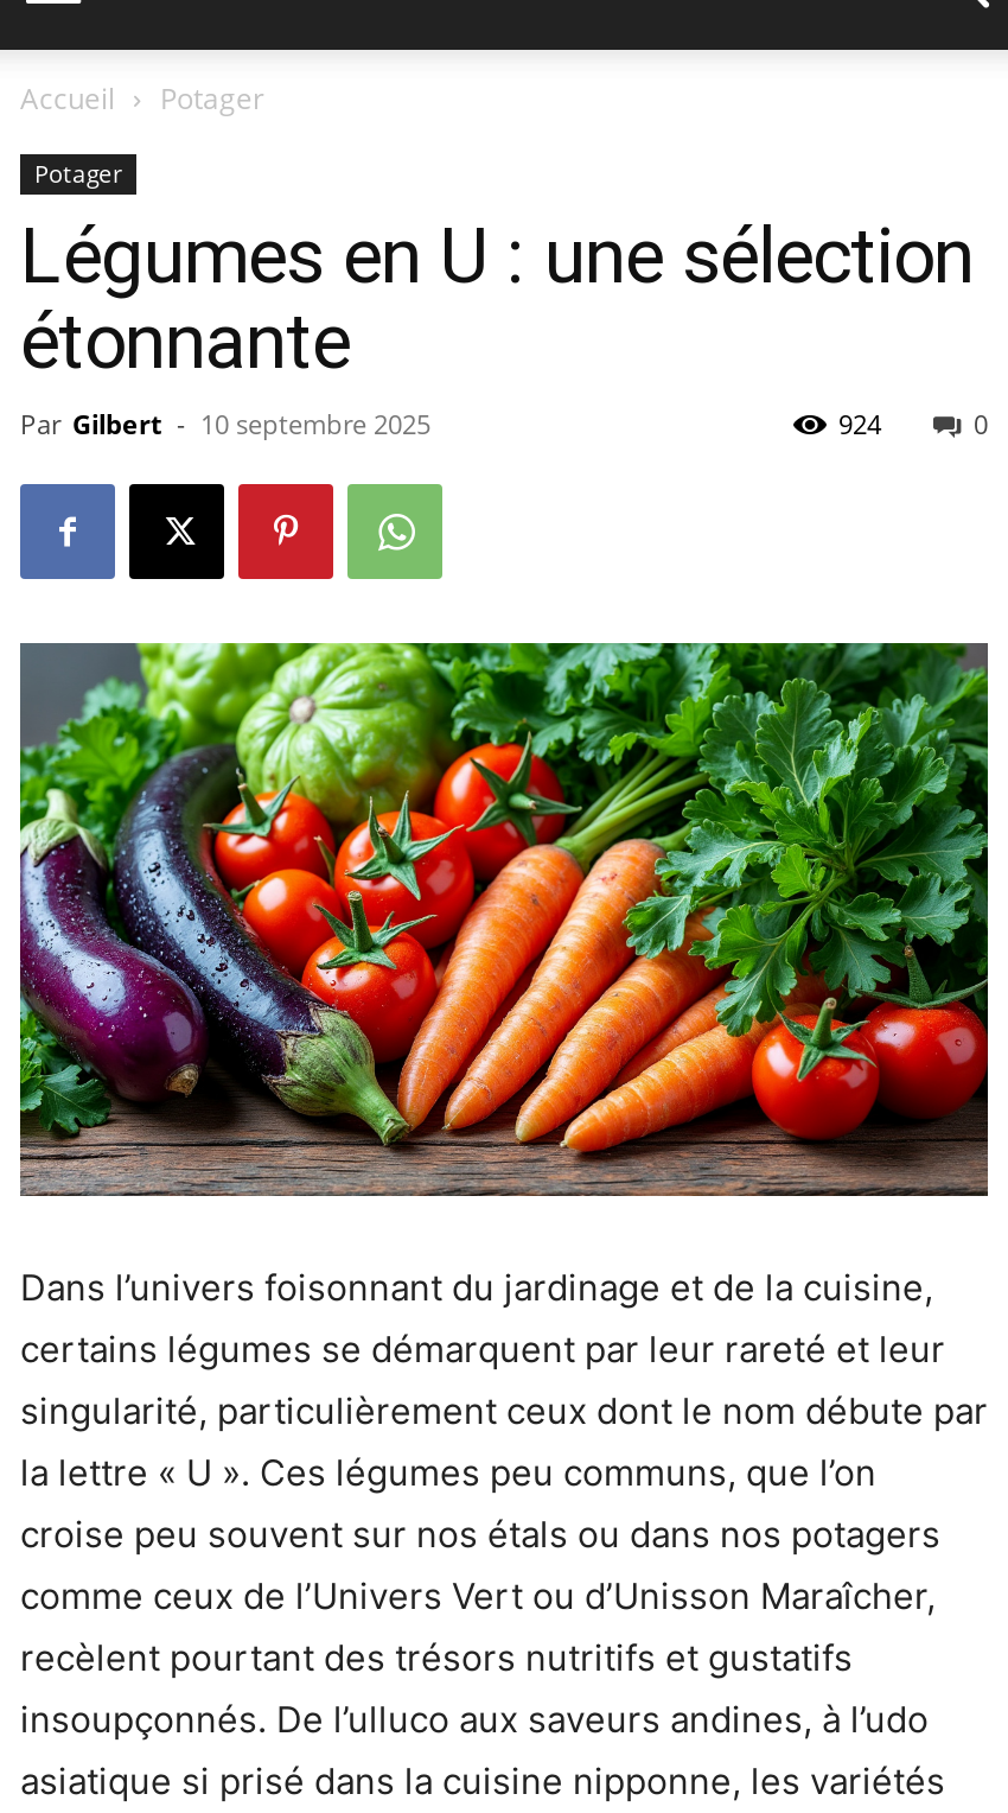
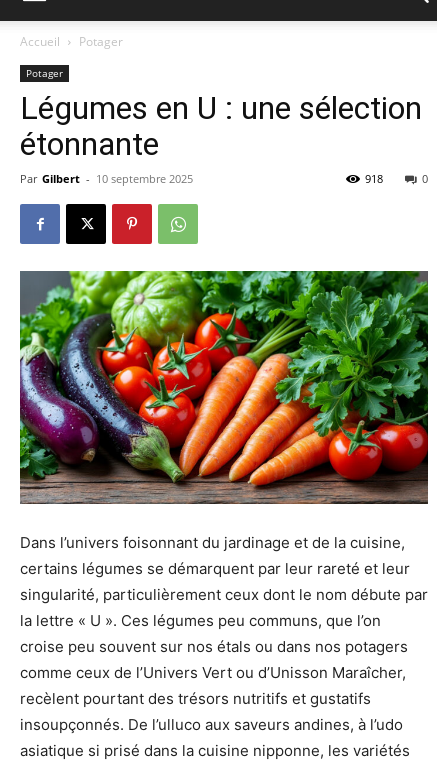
[838,406,881,441] 924 -> [365,171,383,186] 918

